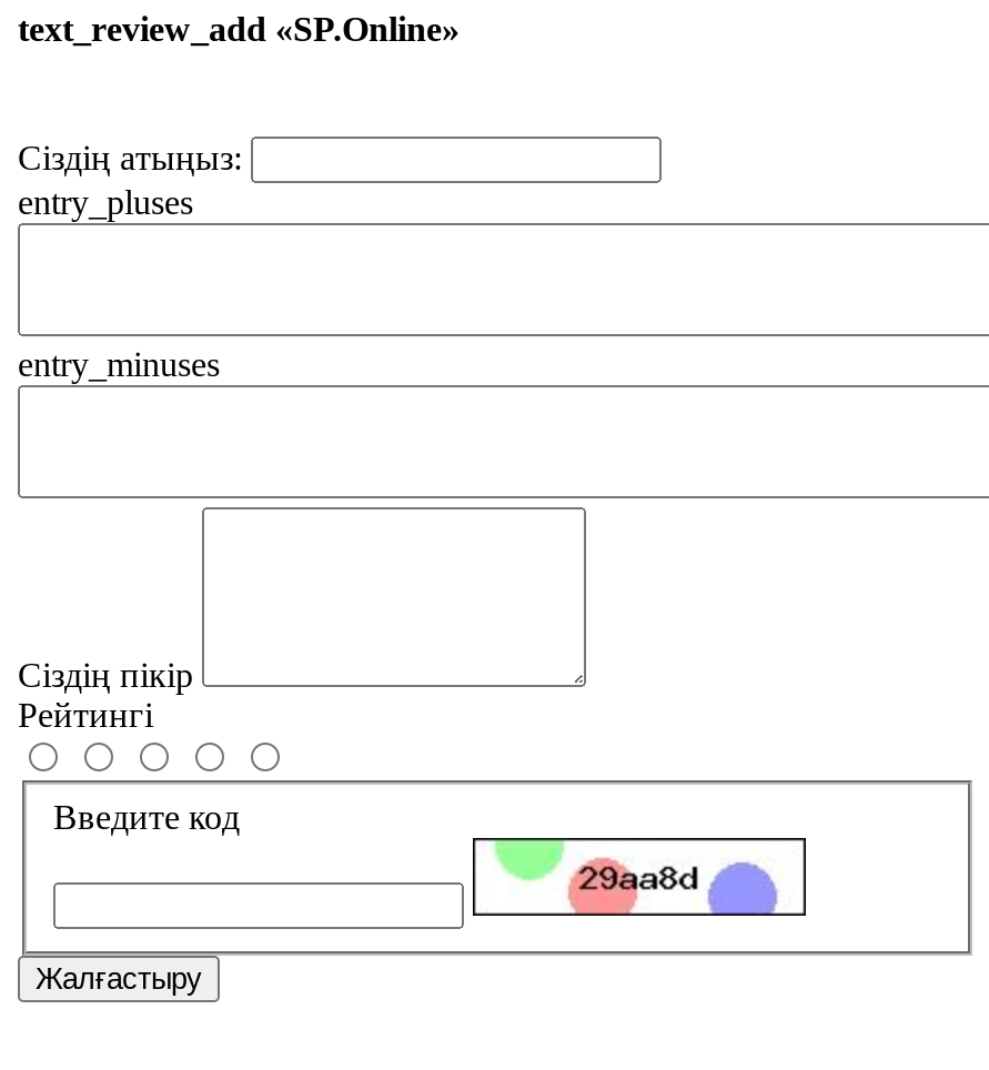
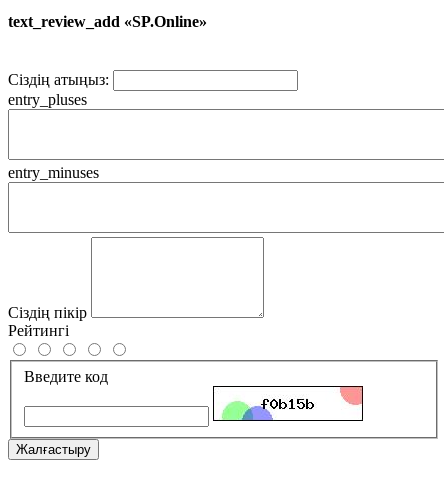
[491,838,806,918] [image] -> [220,386,363,422] [image]

